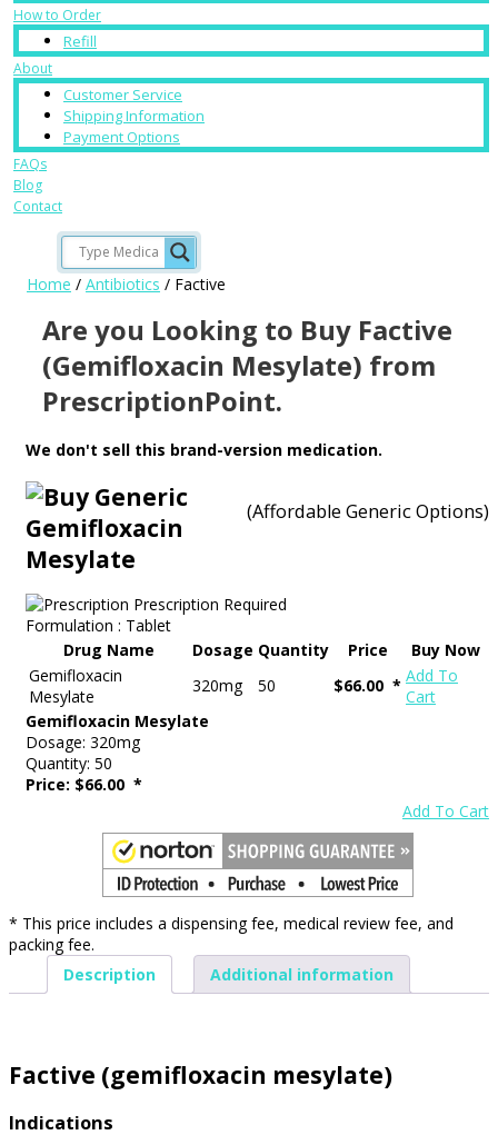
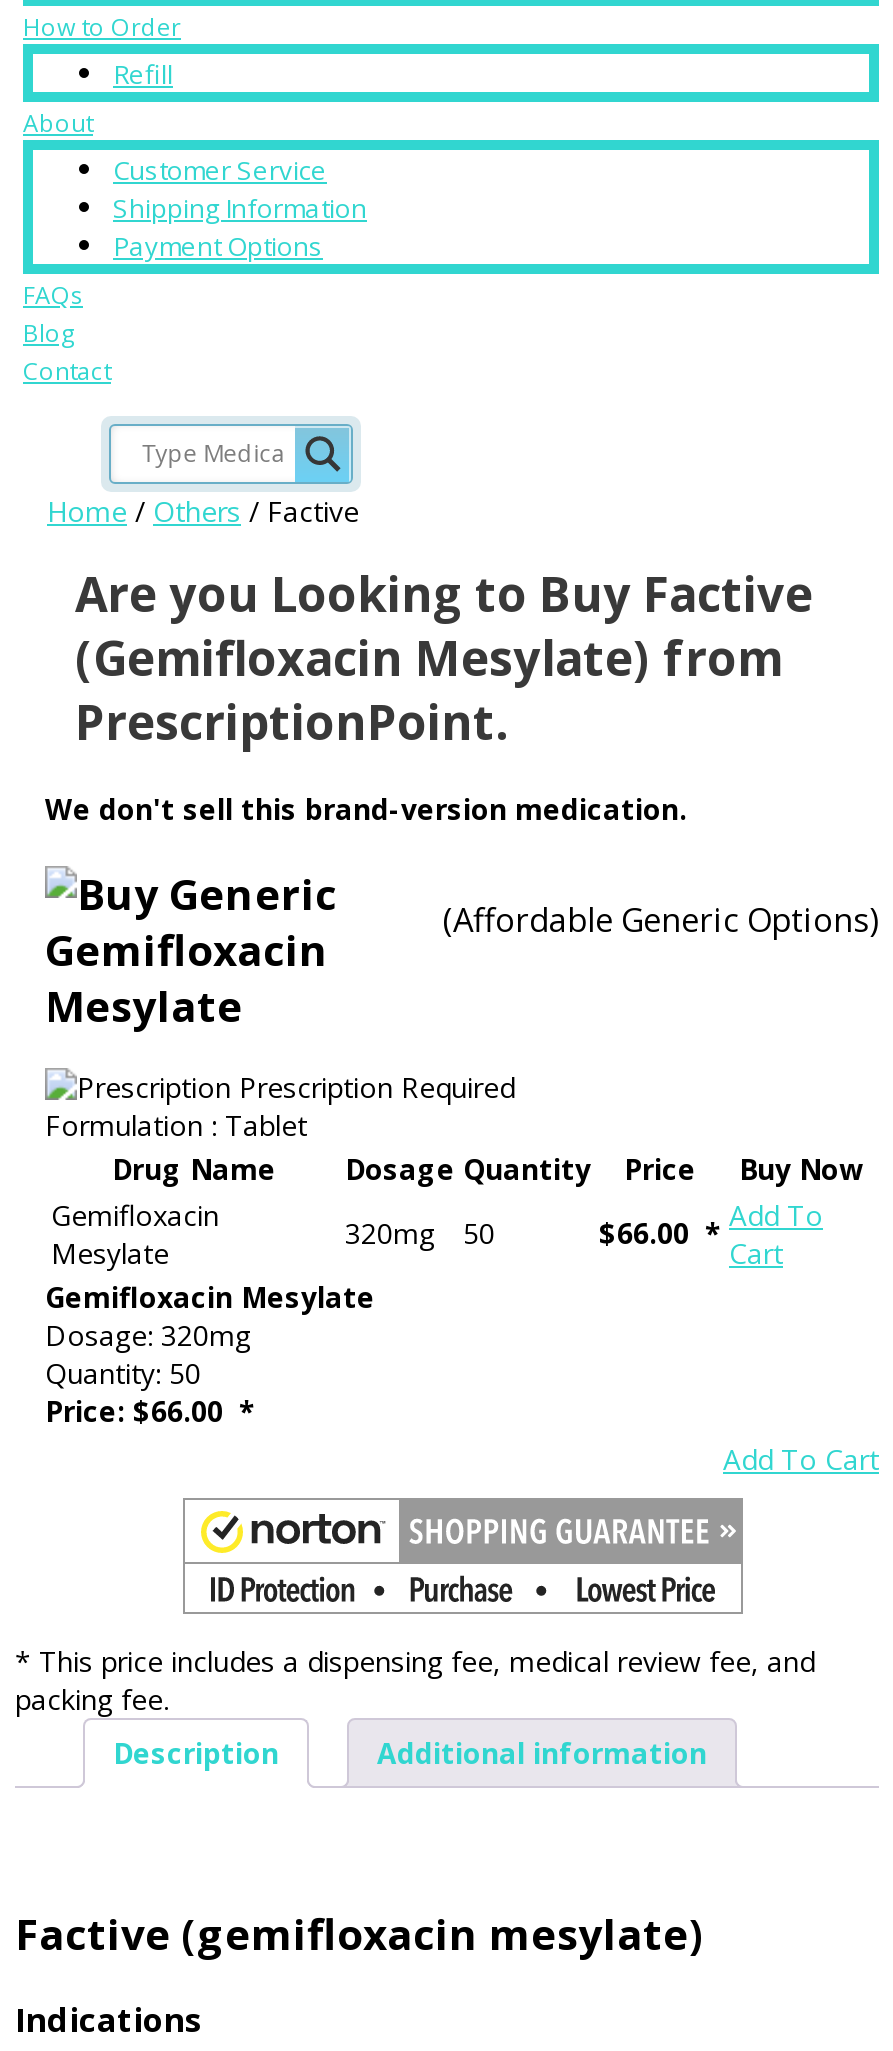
[27,273,226,294] Home / Antibiotics / Factive -> [47,492,359,530] Home / Others / Factive

